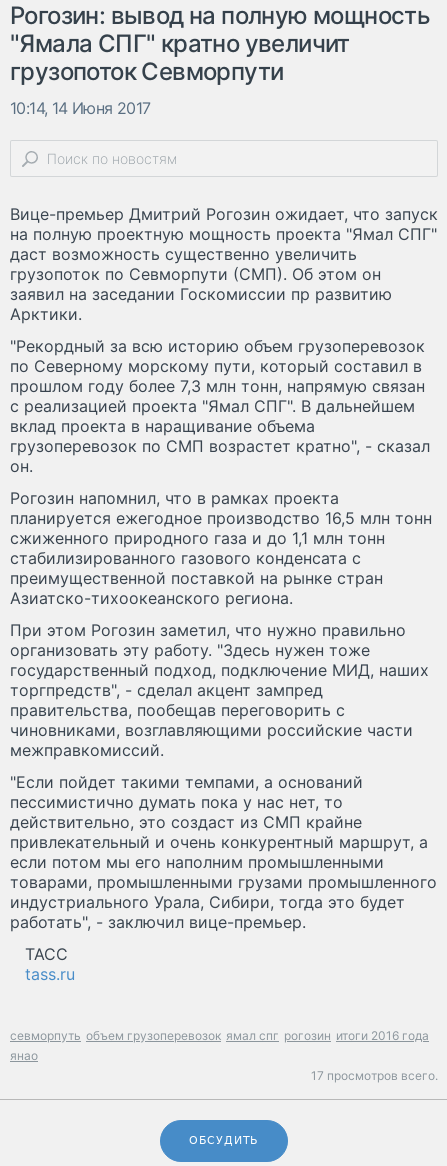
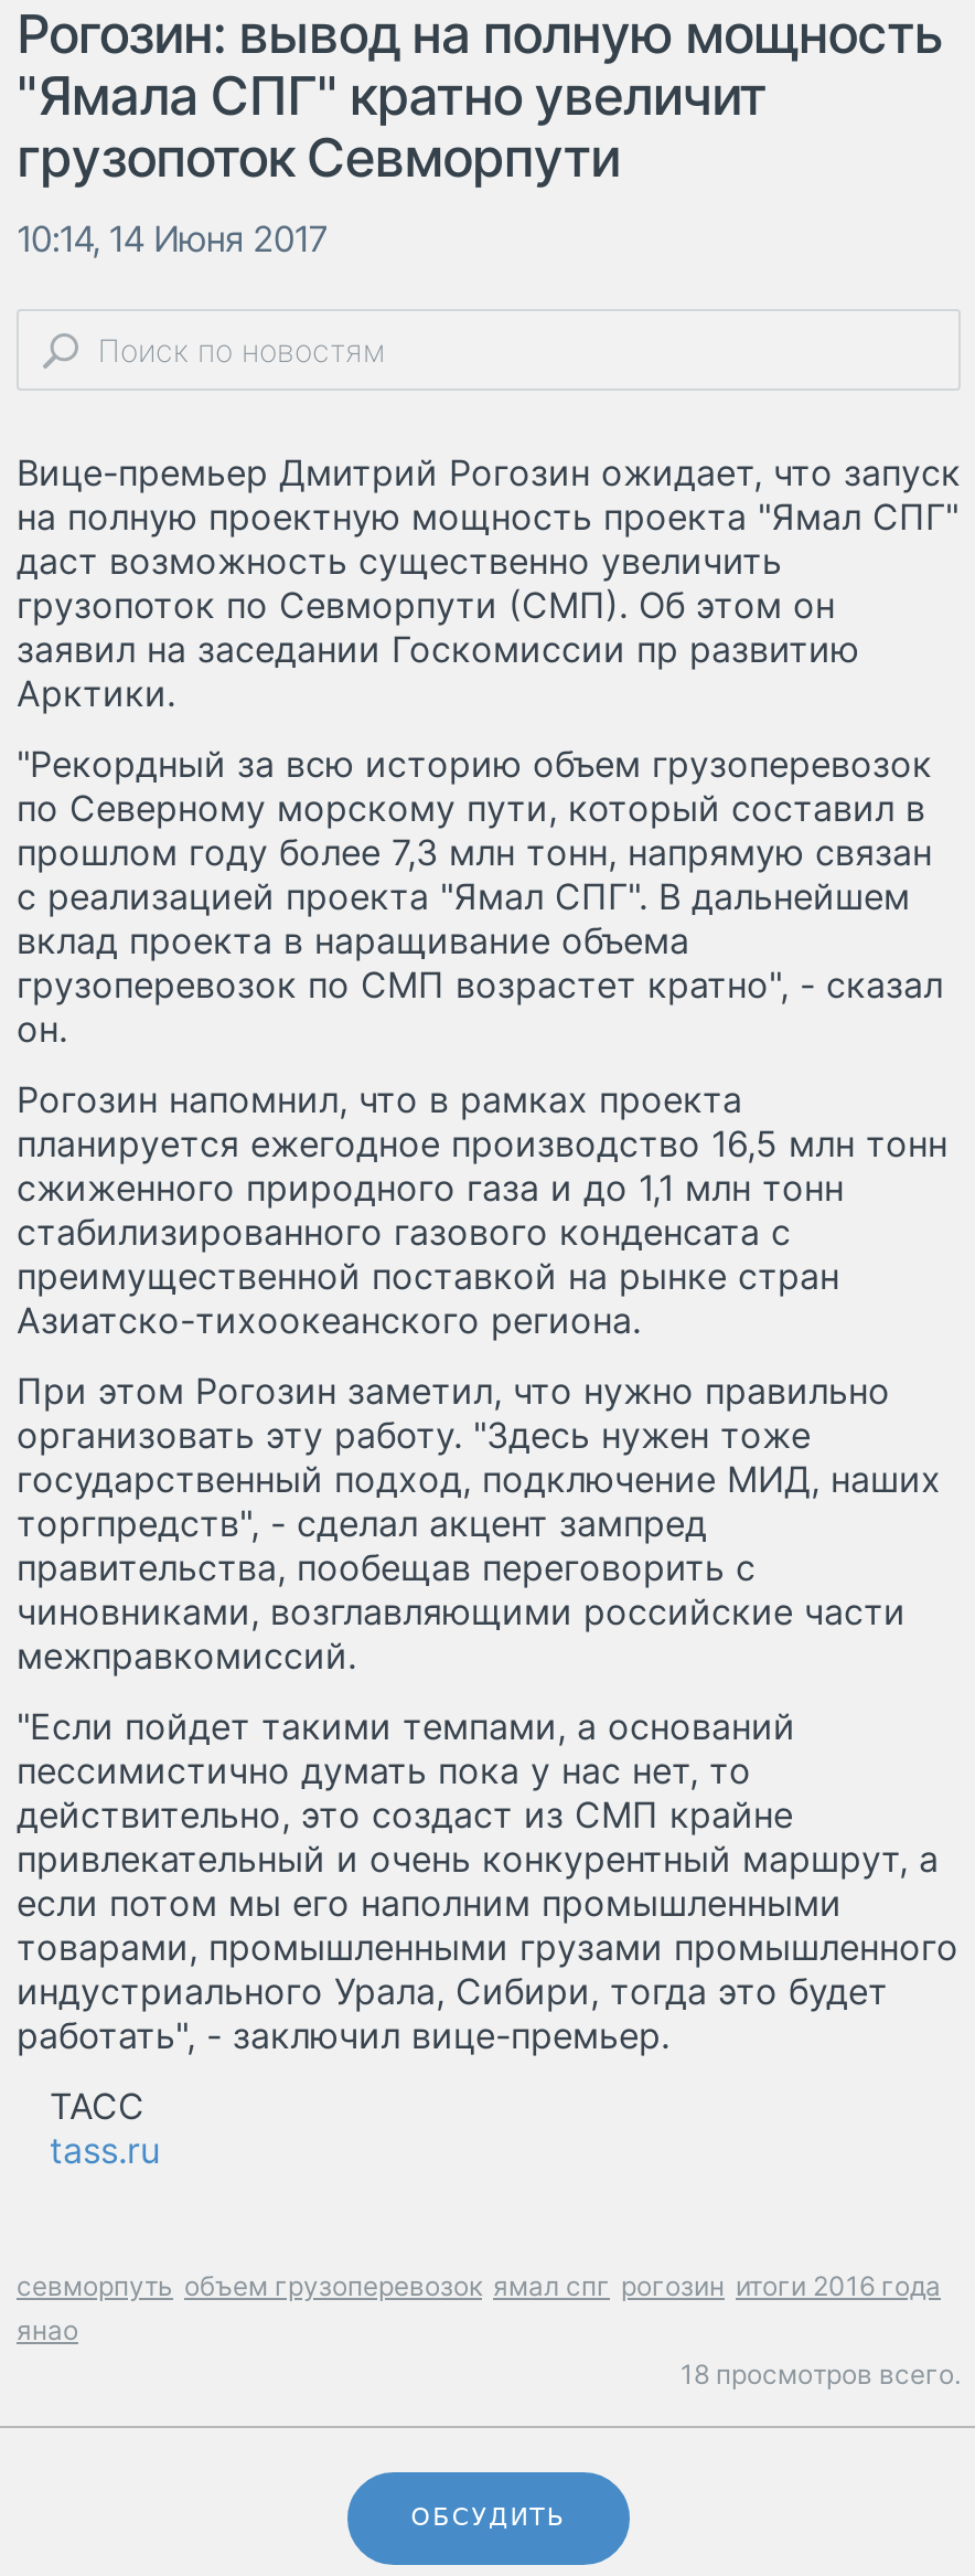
[311,1068,438,1083] 17 просмотров всего. -> [681,2358,961,2391] 18 просмотров всего.

